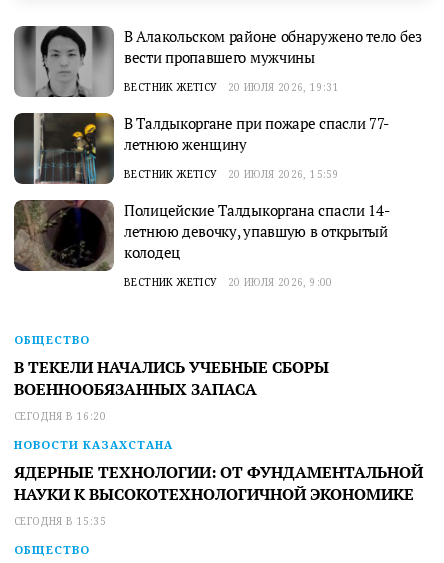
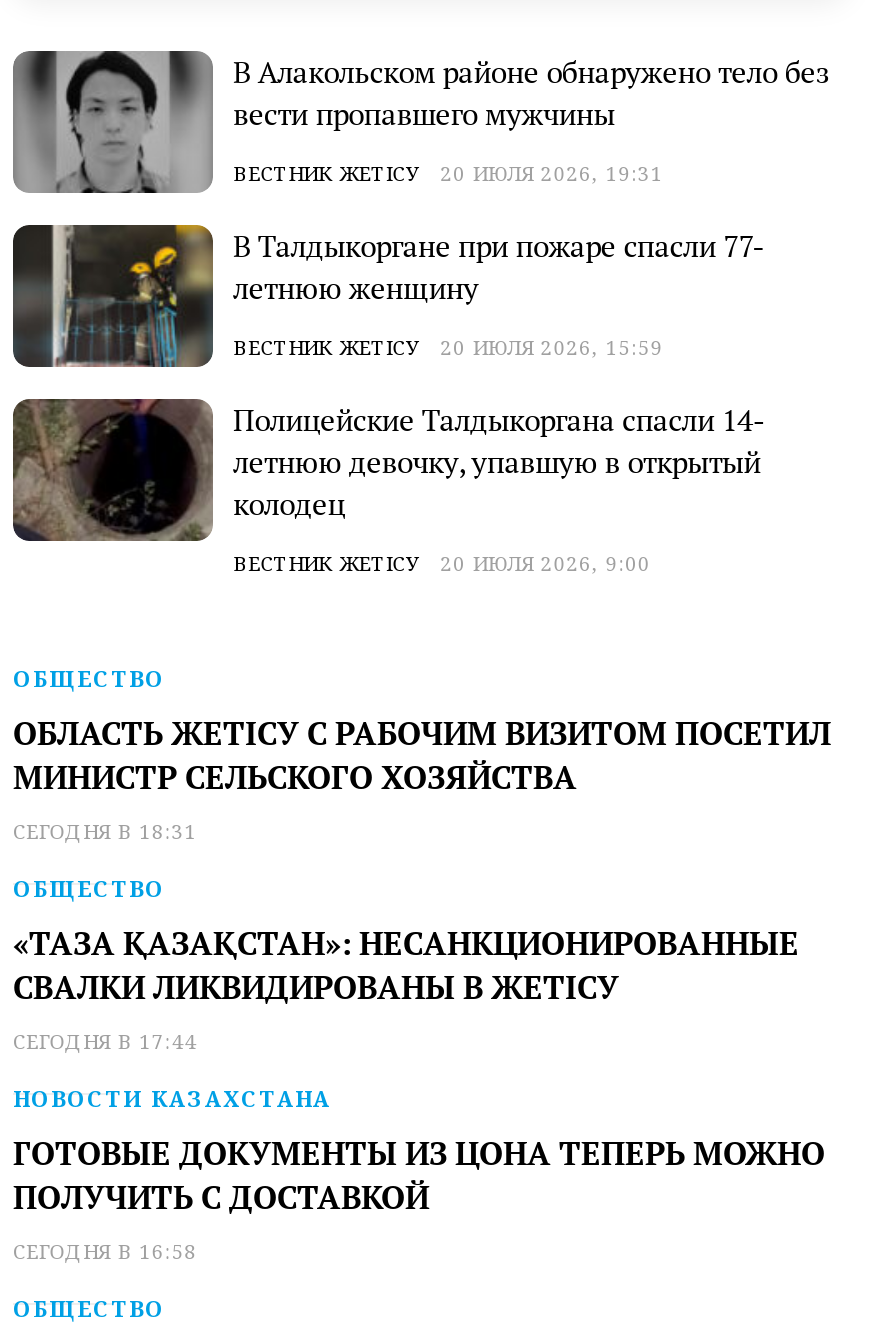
[14,356,329,423] В ТЕКЕЛИ НАЧАЛИСЬ УЧЕБНЫЕ СБОРЫ | ВОЕННООБЯЗАННЫХ ЗАПАСА | СЕГОДНЯ В 16:20 -> [13,710,831,1054] ОБЛАСТЬ ЖЕТІСУ С РАБОЧИМ ВИЗИТОМ ПОСЕТИЛ | МИНИСТР СЕЛЬСКОГО ХОЗЯЙСТВА | СЕГОДНЯ В 18:31 | ОБЩЕСТВО | «ТАЗА ҚАЗАҚСТАН»: НЕСАНКЦИОНИРОВАННЫЕ | СВАЛКИ ЛИКВИДИРОВАНЫ В ЖЕТІСУ | СЕГОДНЯ В 17:44
[14,461,423,528] ЯДЕРНЫЕ ТЕХНОЛОГИИ: ОТ ФУНДАМЕНТАЛЬНОЙ | НАУКИ К ВЫСОКОТЕХНОЛОГИЧНОЙ ЭКОНОМИКЕ | СЕГОДНЯ В 15:35 -> [13,1130,825,1264] ГОТОВЫЕ ДОКУМЕНТЫ ИЗ ЦОНА ТЕПЕРЬ МОЖНО | ПОЛУЧИТЬ С ДОСТАВКОЙ | СЕГОДНЯ В 16:58

